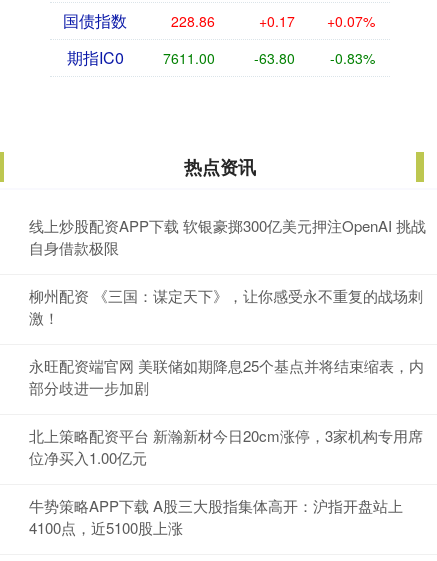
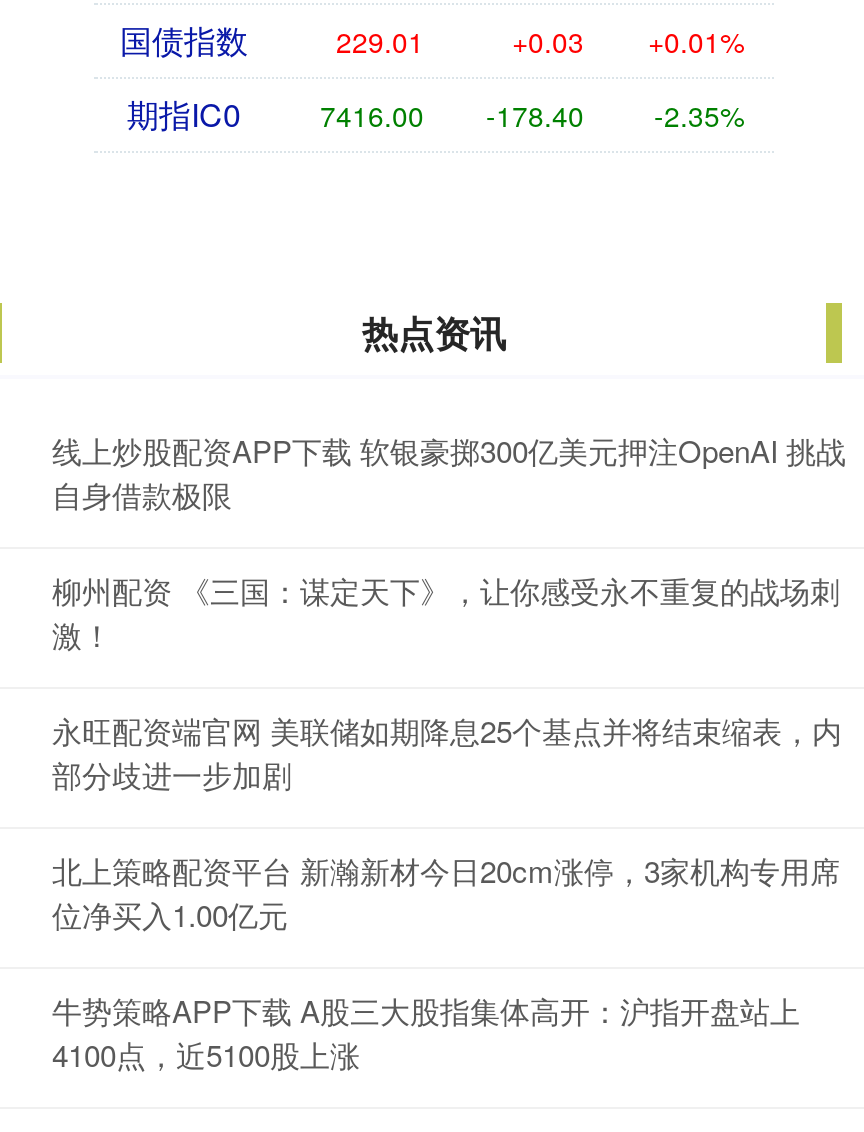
[171,11,215,31] 228.86 -> [336,20,424,60] 229.01
[259,11,295,31] +0.17 -> [512,20,584,60] +0.03
[327,11,375,31] +0.07% -> [648,20,744,60] +0.01%
[163,48,215,68] 7611.00 -> [320,94,424,134] 7416.00
[254,48,295,68] -63.80 -> [486,94,584,134] -178.40
[330,48,375,68] -0.83% -> [654,94,744,134] -2.35%

